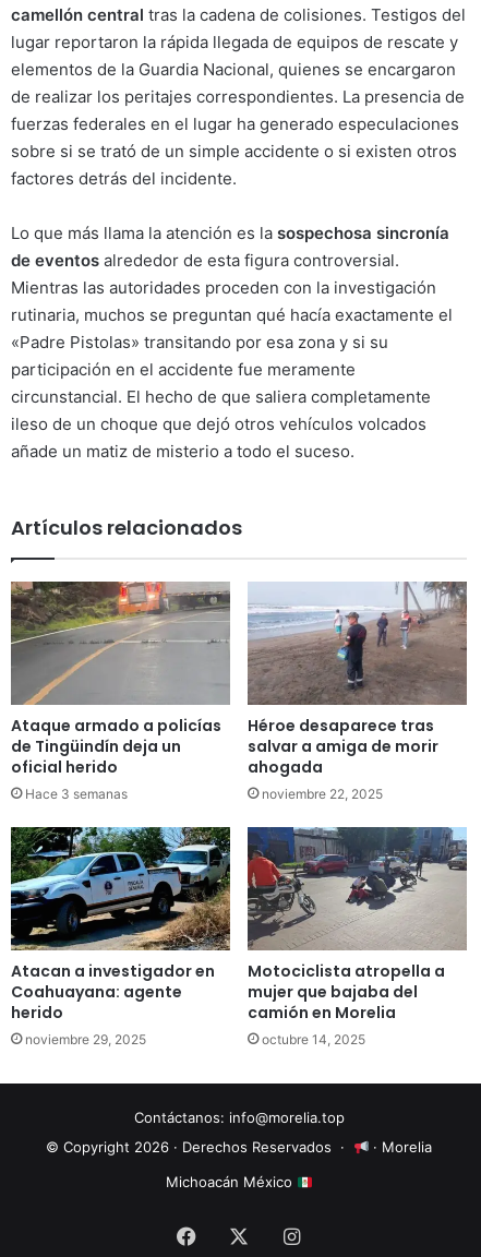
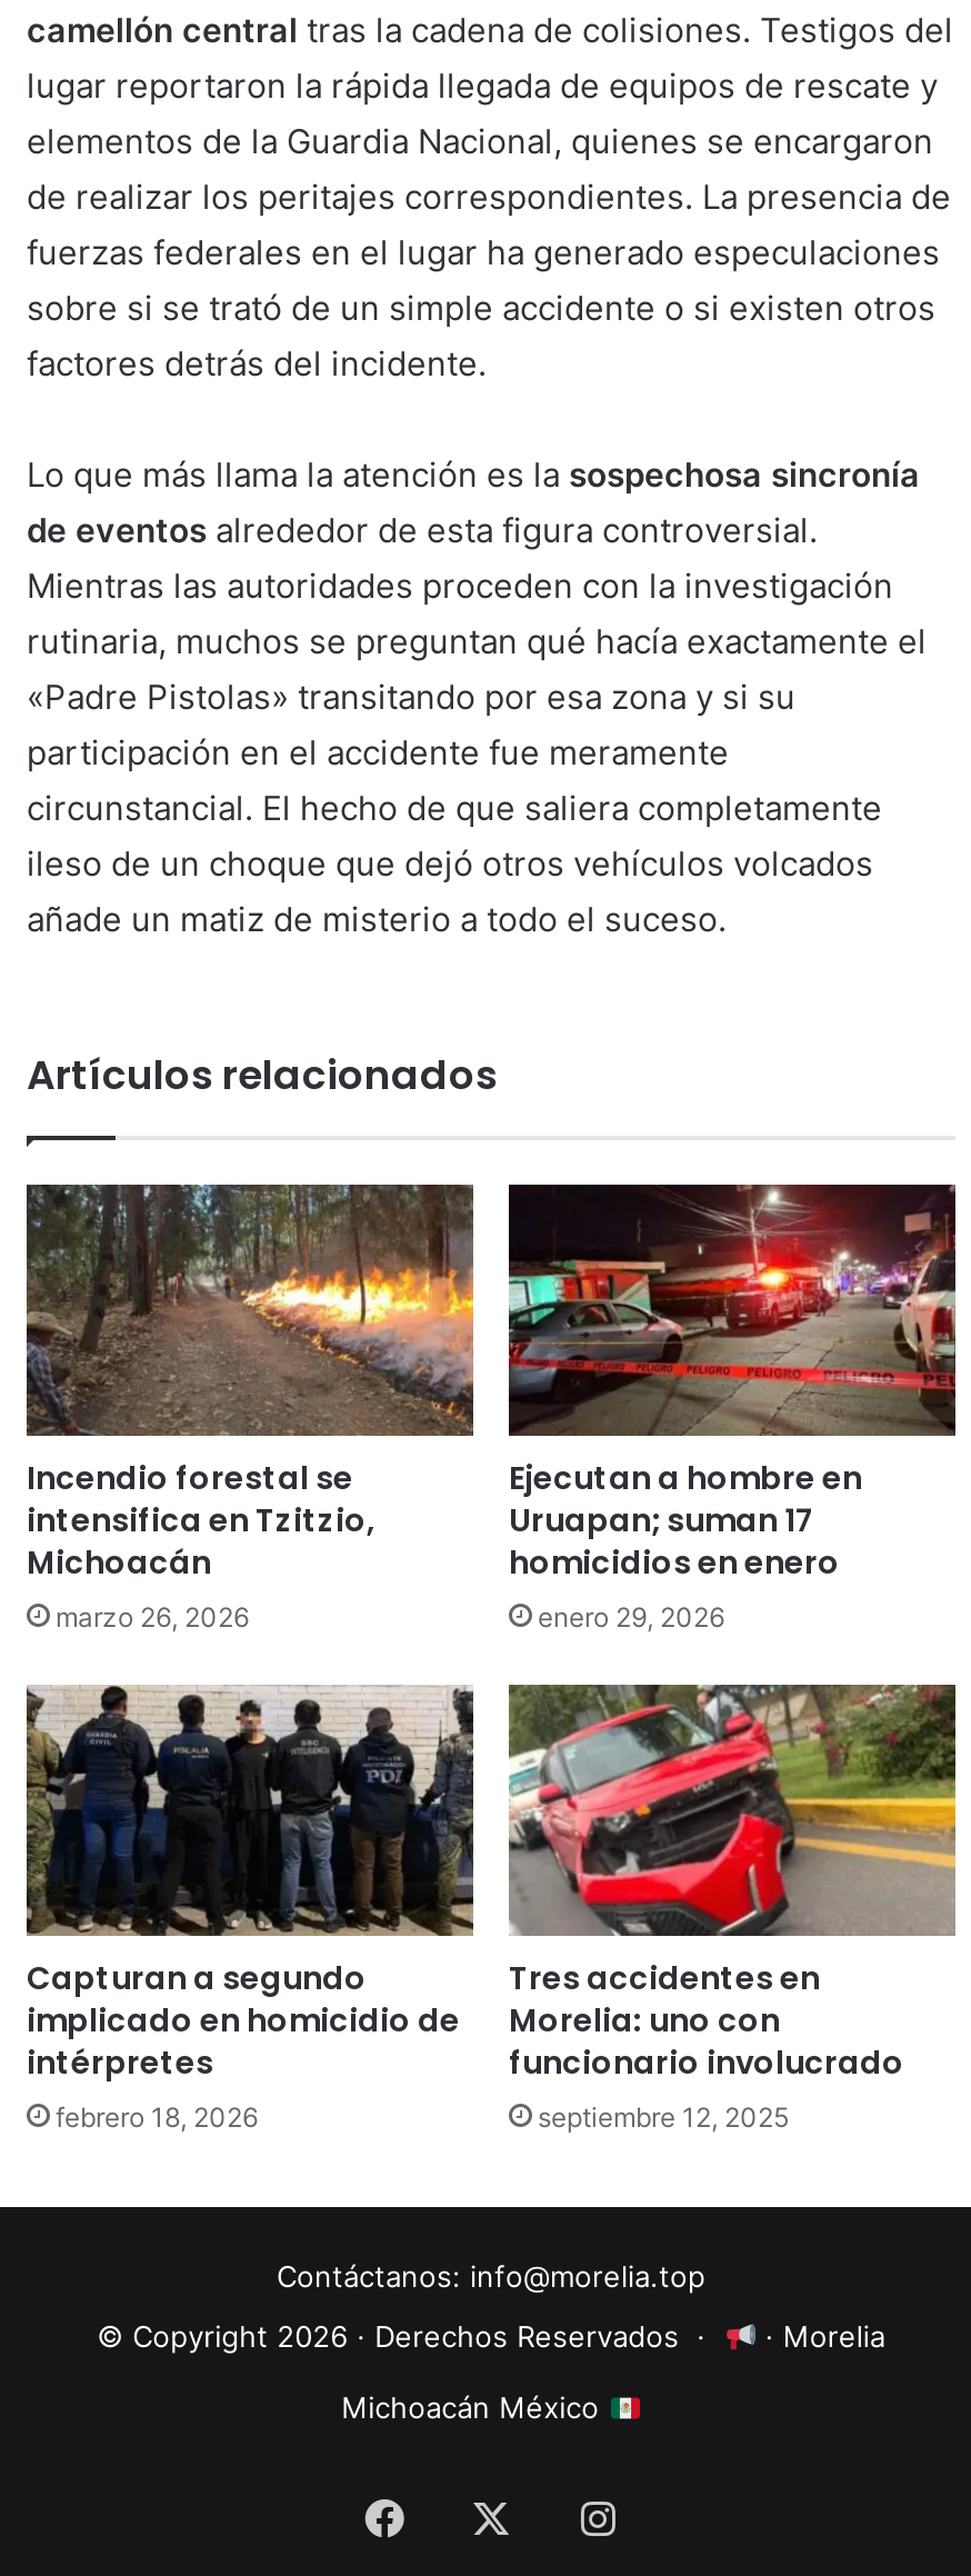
[10,580,230,802] [image] | Ataque armado a policías | de Tingüindín deja un | oficial herido | Hace 3 semanas -> [24,1182,476,1634] [image] | Incendio forestal se | intensifica en Tzitzio, | Michoacán | marzo 26, 2026
[248,582,468,802] [image] | Héroe desaparece tras | salvar a amiga de morir | ahogada | noviembre 22, 2025 -> [507,1182,958,1634] [image] | Ejecutan a hombre en | Uruapan; suman 17 | homicidios en enero | enero 29, 2026
[10,826,231,1048] [image] | Atacan a investigador en | Coahuayana: agente | herido | noviembre 29, 2025 -> [24,1685,476,2135] [image] | Capturan a segundo | implicado en homicidio de | intérpretes | febrero 18, 2026
[246,827,468,1048] [image] | Motociclista atropella a | mujer que bajaba del | camión en Morelia | octubre 14, 2025 -> [509,1683,958,2135] [image] | Tres accidentes en | Morelia: uno con | funcionario involucrado | septiembre 12, 2025

